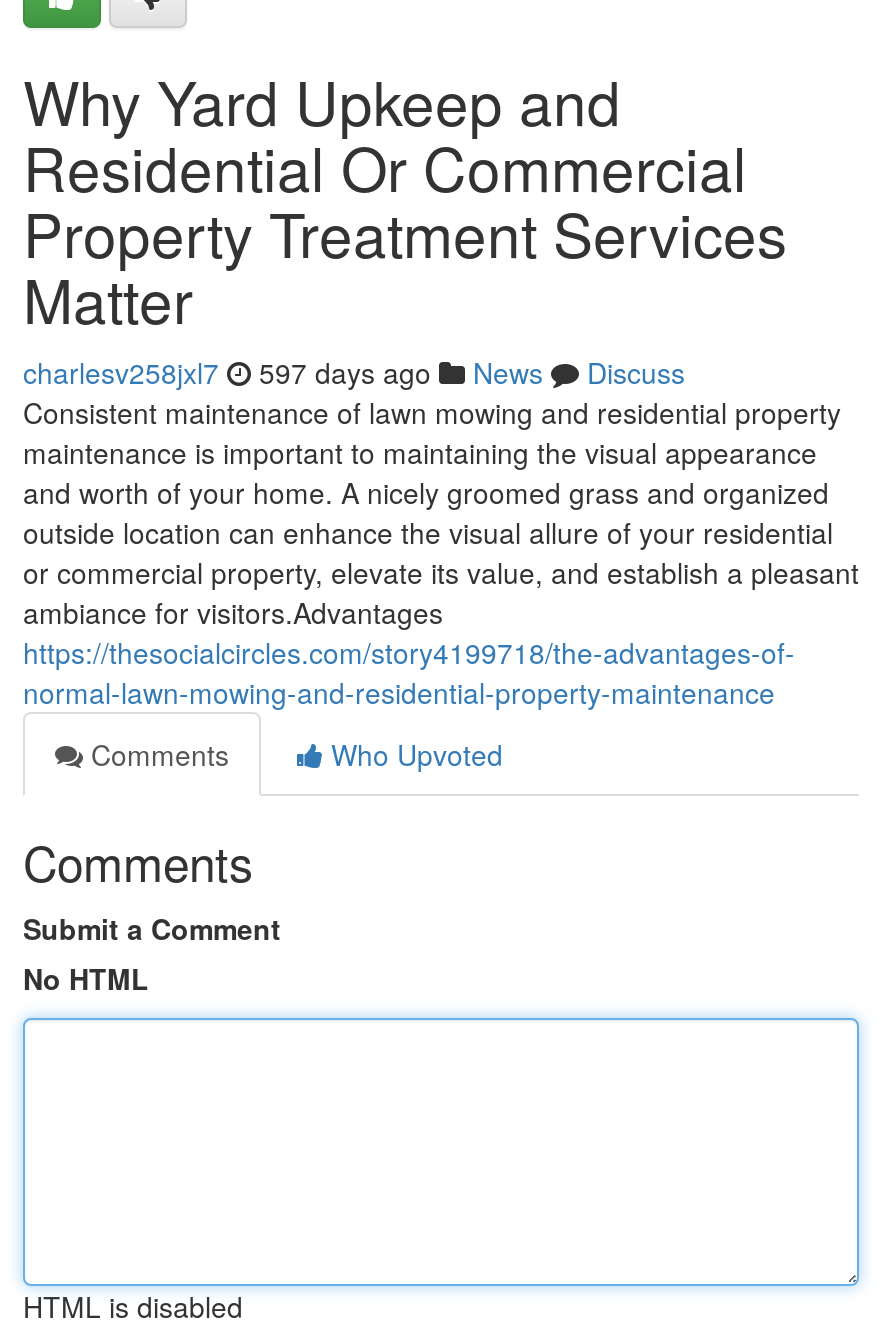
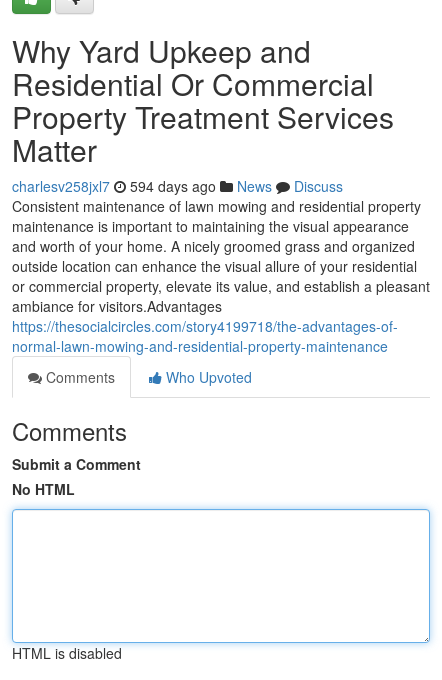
[23,352,685,392] charlesv258jxl7 597 days ago News Discuss -> [12,176,343,196] charlesv258jxl7 594 days ago News Discuss

